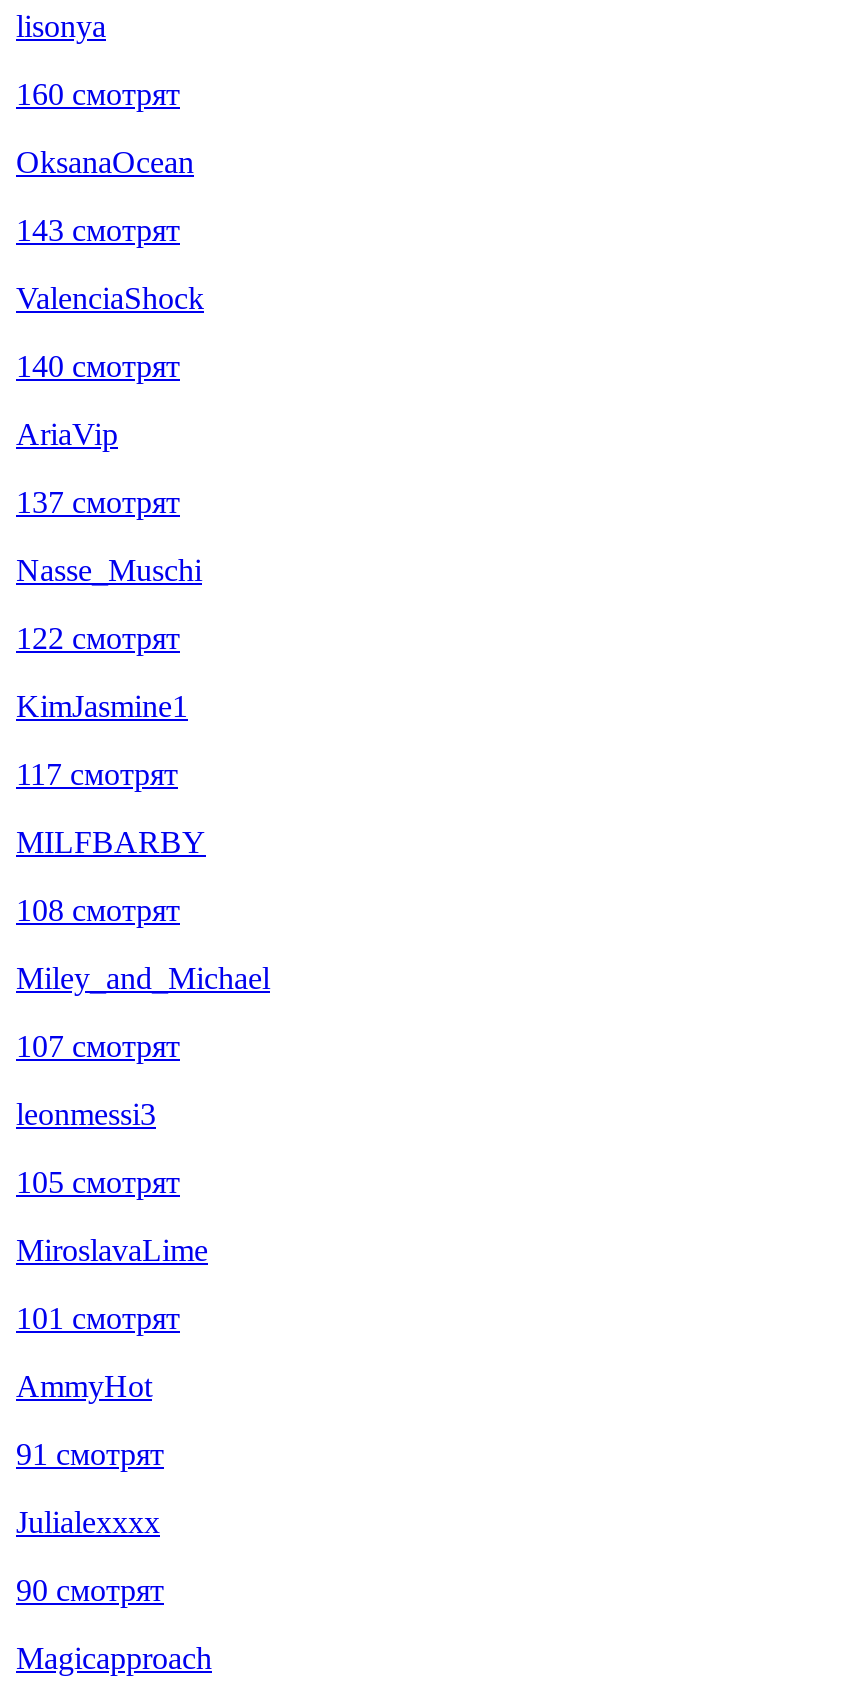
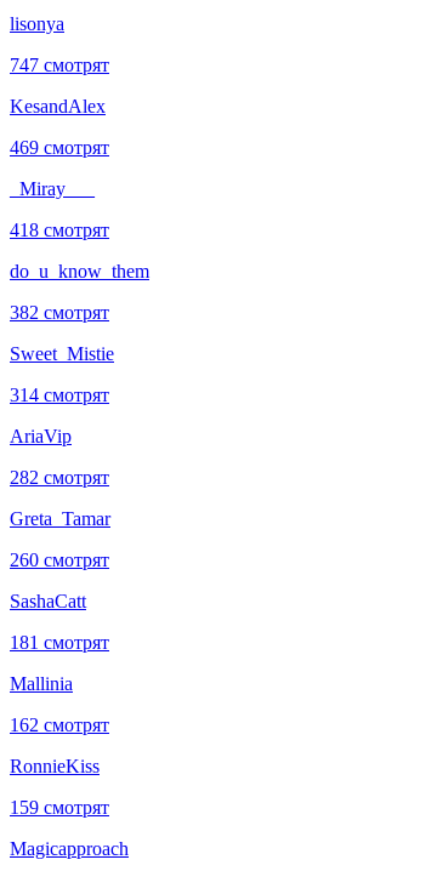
[16,77,204,383] 160 смотрят | OksanaOcean | 143 смотрят | ValenciaShock | 140 смотрят -> [10,54,149,405] 747 смотрят | KesandAlex | 469 смотрят | _Miray___ | 418 смотрят | do_u_know_them | 382 смотрят | Sweet_Mistie | 314 смотрят
moved [16,417,118,451] -> [10,426,72,446]: AriaVip
[16,485,270,1607] 137 смотрят | Nasse_Muschi | 122 смотрят | KimJasmine1 | 117 смотрят | MILFBARBY | 108 смотрят | Miley_and_Michael | 107 смотрят | leonmessi3 | 105 смотрят | MiroslavaLime | 101 смотрят | AmmyHot | 91 смотрят | Julialexxxx | 90 смотрят -> [10,467,110,818] 282 смотрят | Greta_Tamar | 260 смотрят | SashaCatt | 181 смотрят | Mallinia | 162 смотрят | RonnieKiss | 159 смотрят

